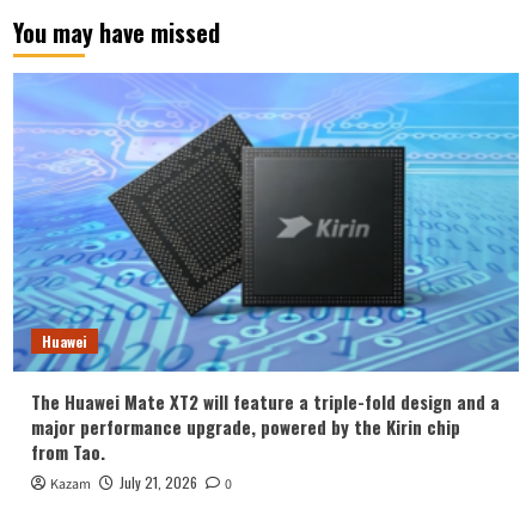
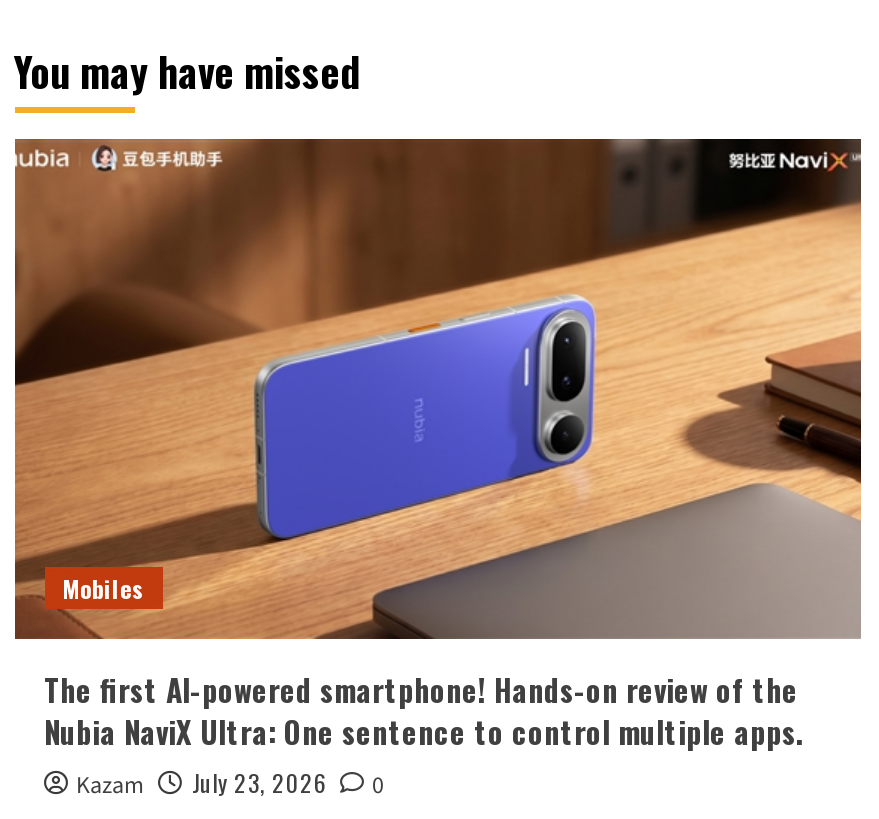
[12,72,520,373] [image] | Huawei -> [13,137,863,639] [image] | Mobiles
[30,388,499,464] The Huawei Mate XT2 will feature a triple-fold design and a | major performance upgrade, powered by the Kirin chip | from Tao. -> [44,666,804,752] The first AI-powered smartphone! Hands-on review of the | Nubia NaviX Ultra: One sentence to control multiple apps.
[50,472,231,494] Kazam July 21, 2026 0 -> [76,764,384,802] Kazam July 23, 2026 0

